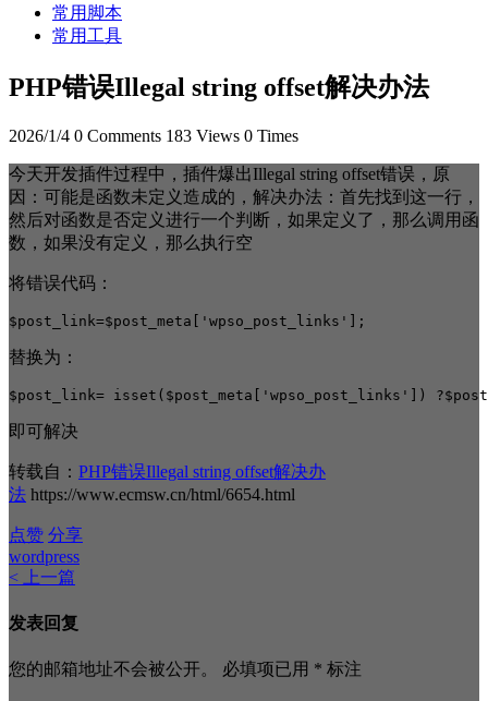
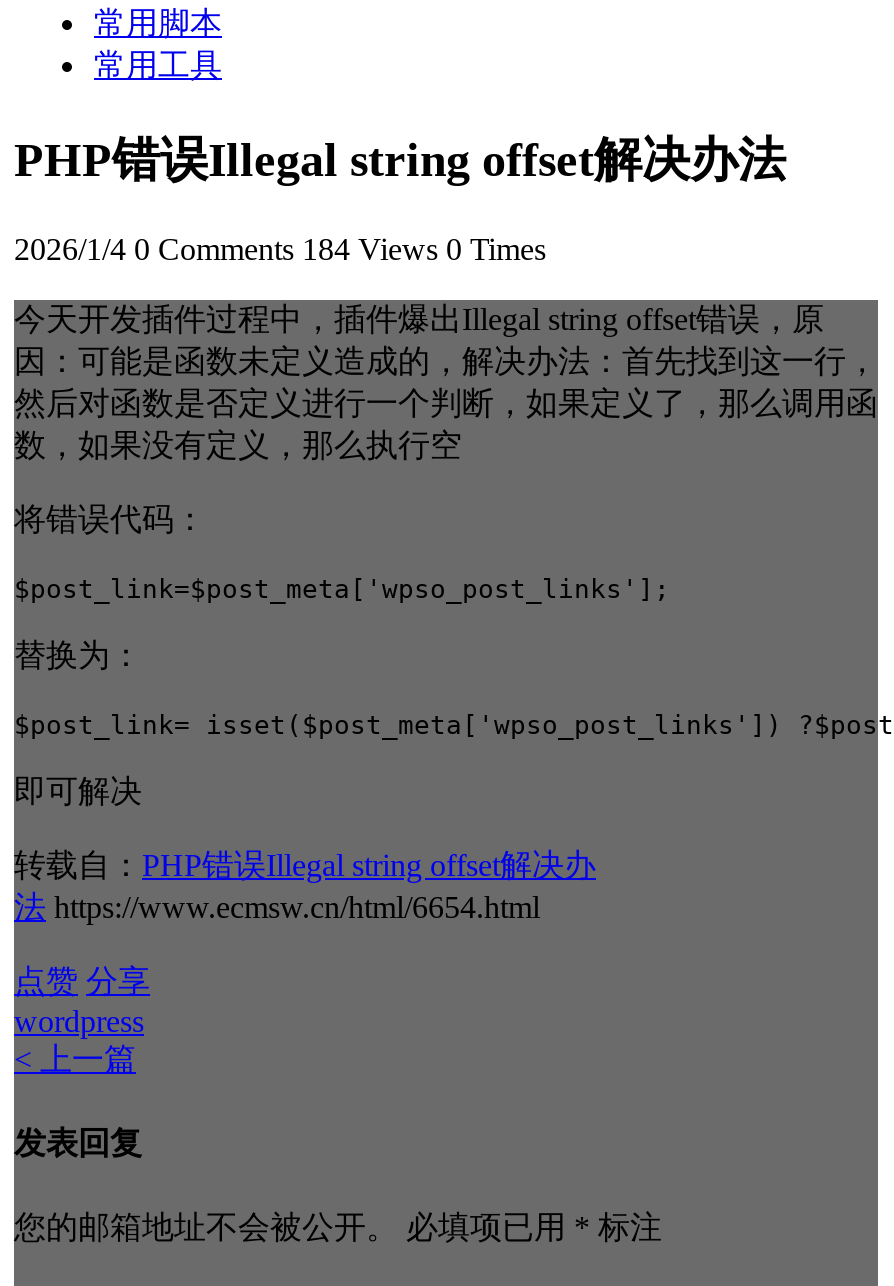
[9,126,298,145] 2026/1/4 0 Comments 183 Views 0 Times -> [14,232,546,266] 2026/1/4 0 Comments 184 Views 0 Times

